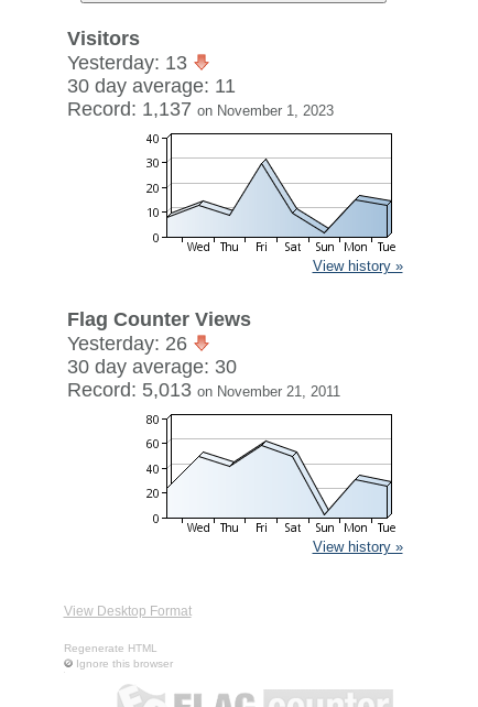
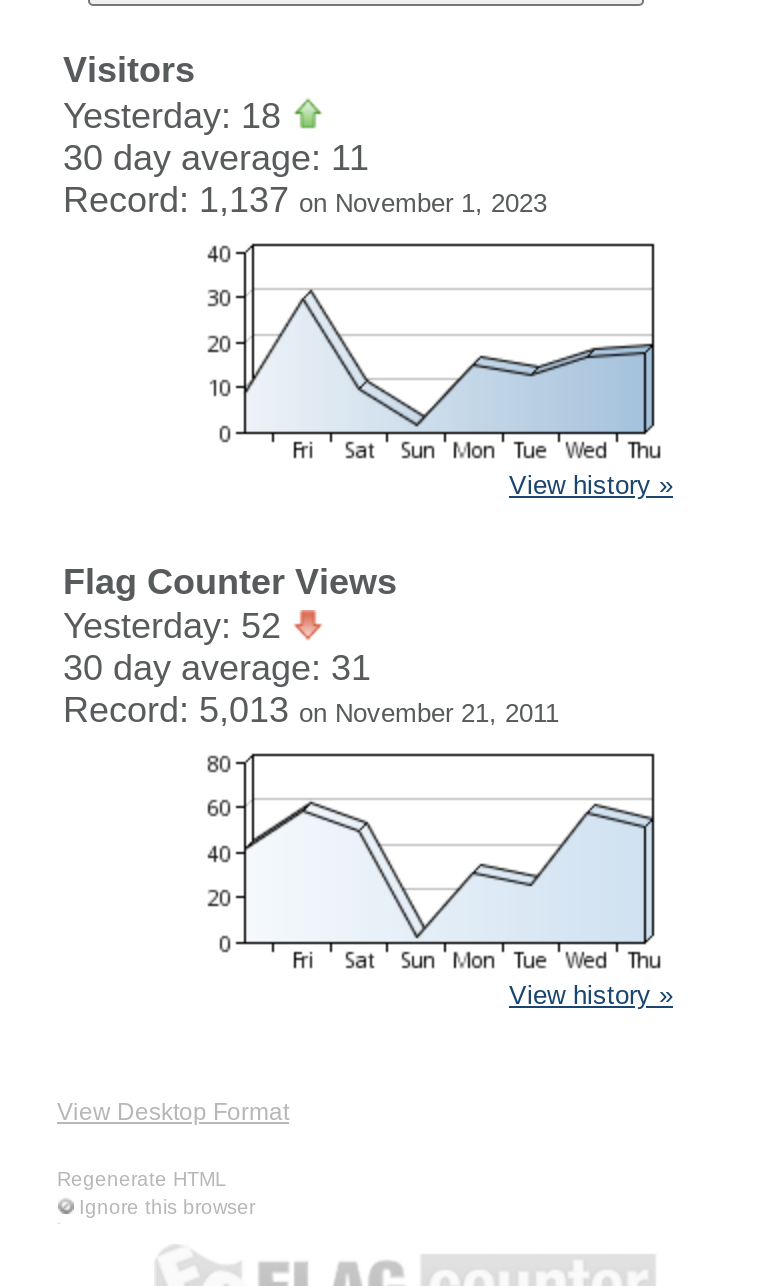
[67,52,192,74] Yesterday: 13 -> [63,96,291,136] Yesterday: 18
[166,157,394,252] [image] -> [244,288,660,460] [image]
[67,333,192,355] Yesterday: 26 -> [63,606,291,646] Yesterday: 52
[67,356,236,378] 30 day average: 30 -> [63,648,371,688] 30 day average: 31
[166,438,394,533] [image] -> [244,798,660,970] [image]

